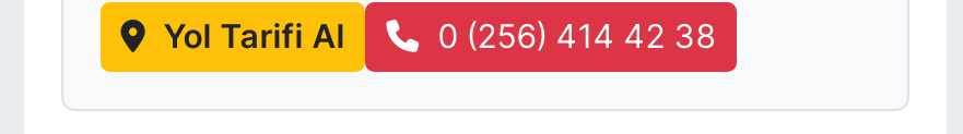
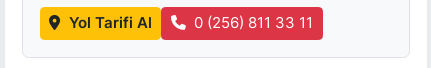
[438,17,715,56] 0 (256) 414 42 38 -> [194,14,313,32] 0 (256) 811 33 11

